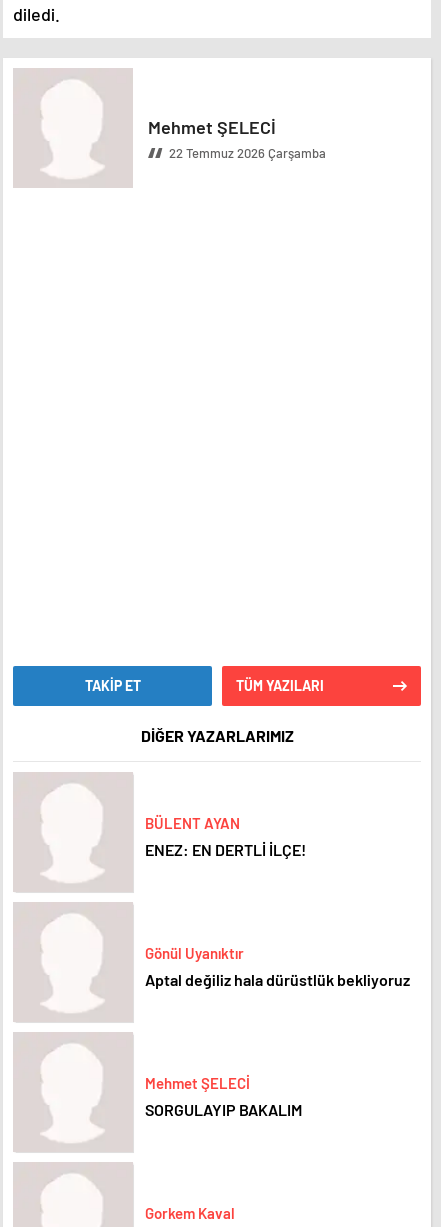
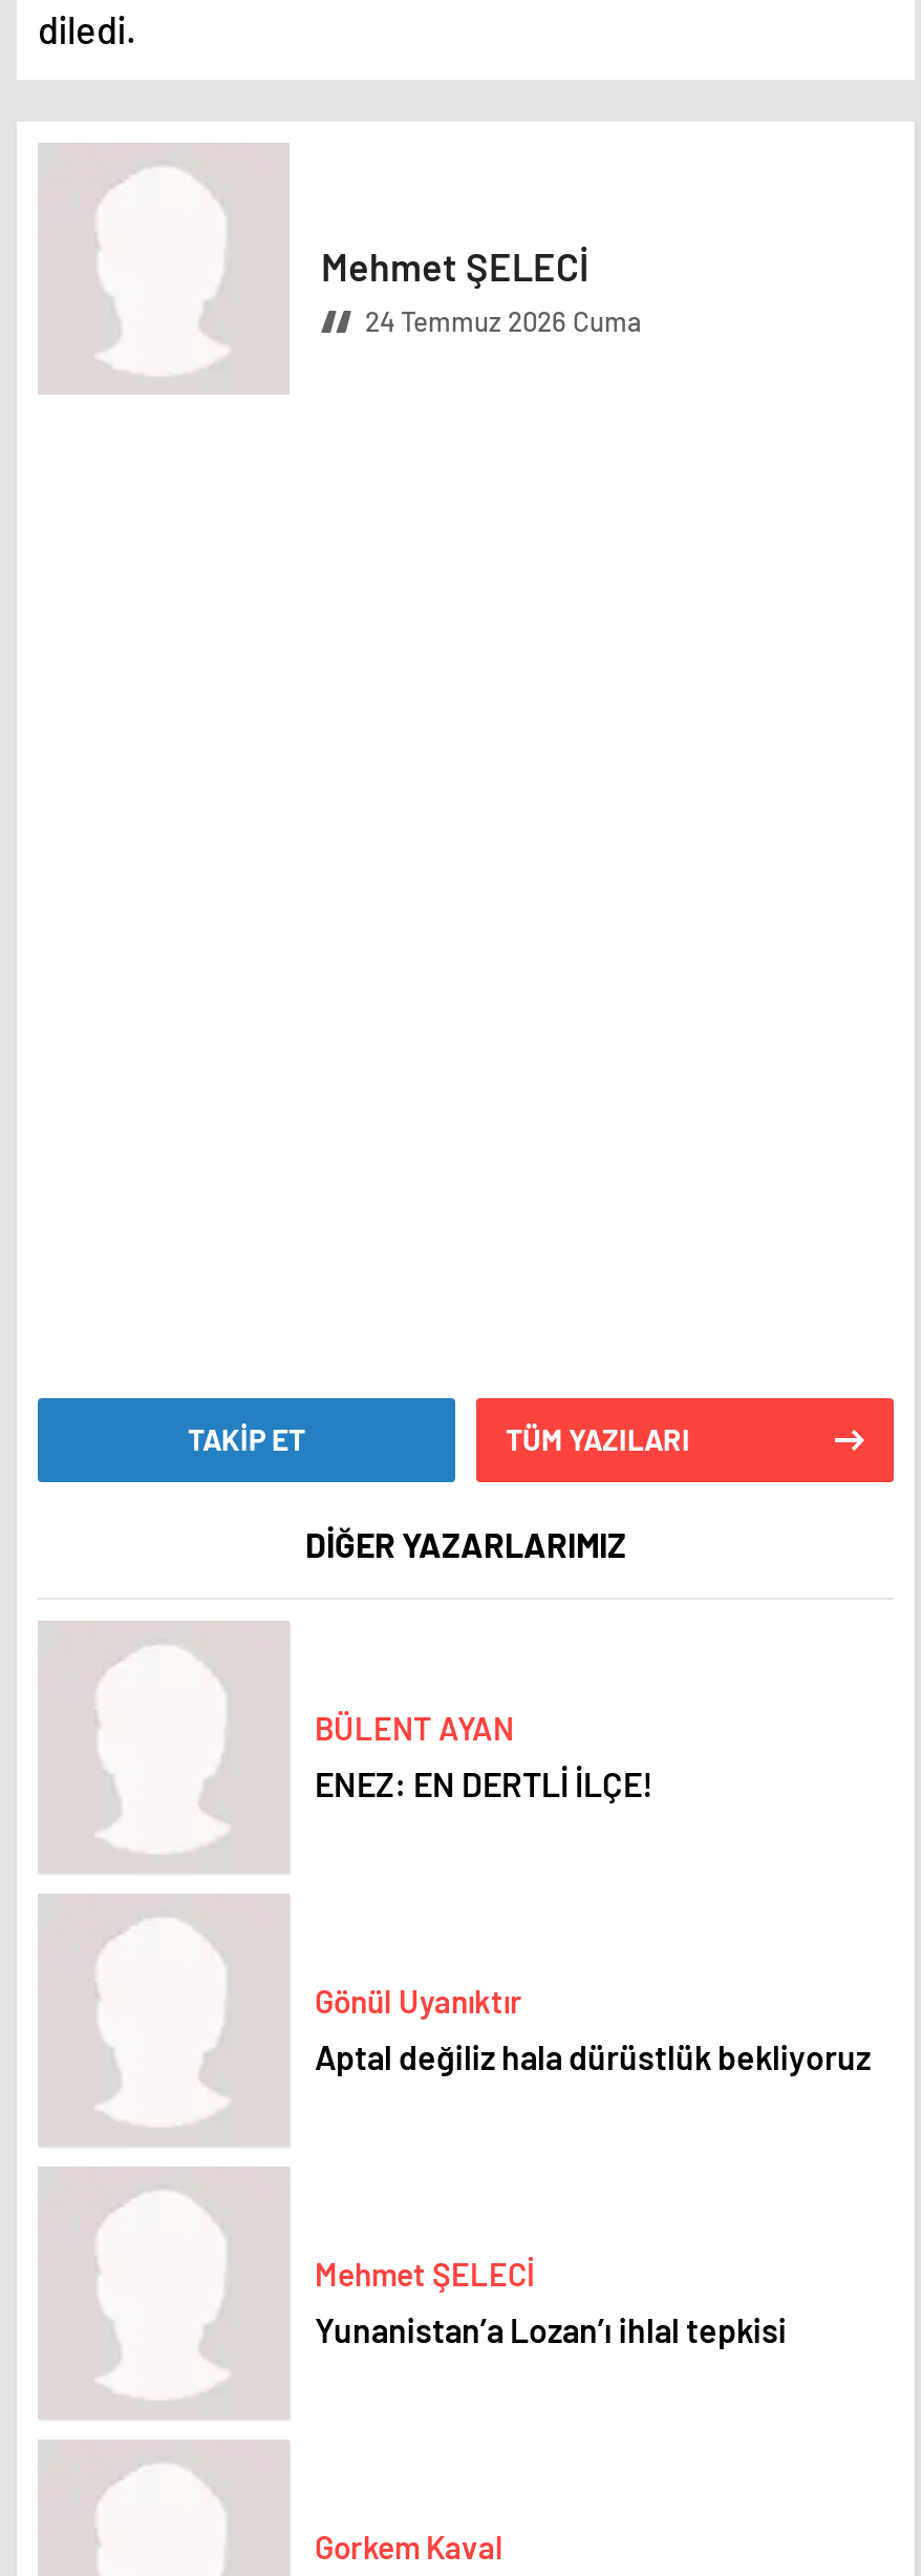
[169,145,326,161] 22 Temmuz 2026 Çarşamba -> [365,305,642,339] 24 Temmuz 2026 Cuma
[145,1100,302,1119] SORGULAYIP BAKALIM -> [315,2310,787,2350] Yunanistan’a Lozan’ı ihlal tepkisi

